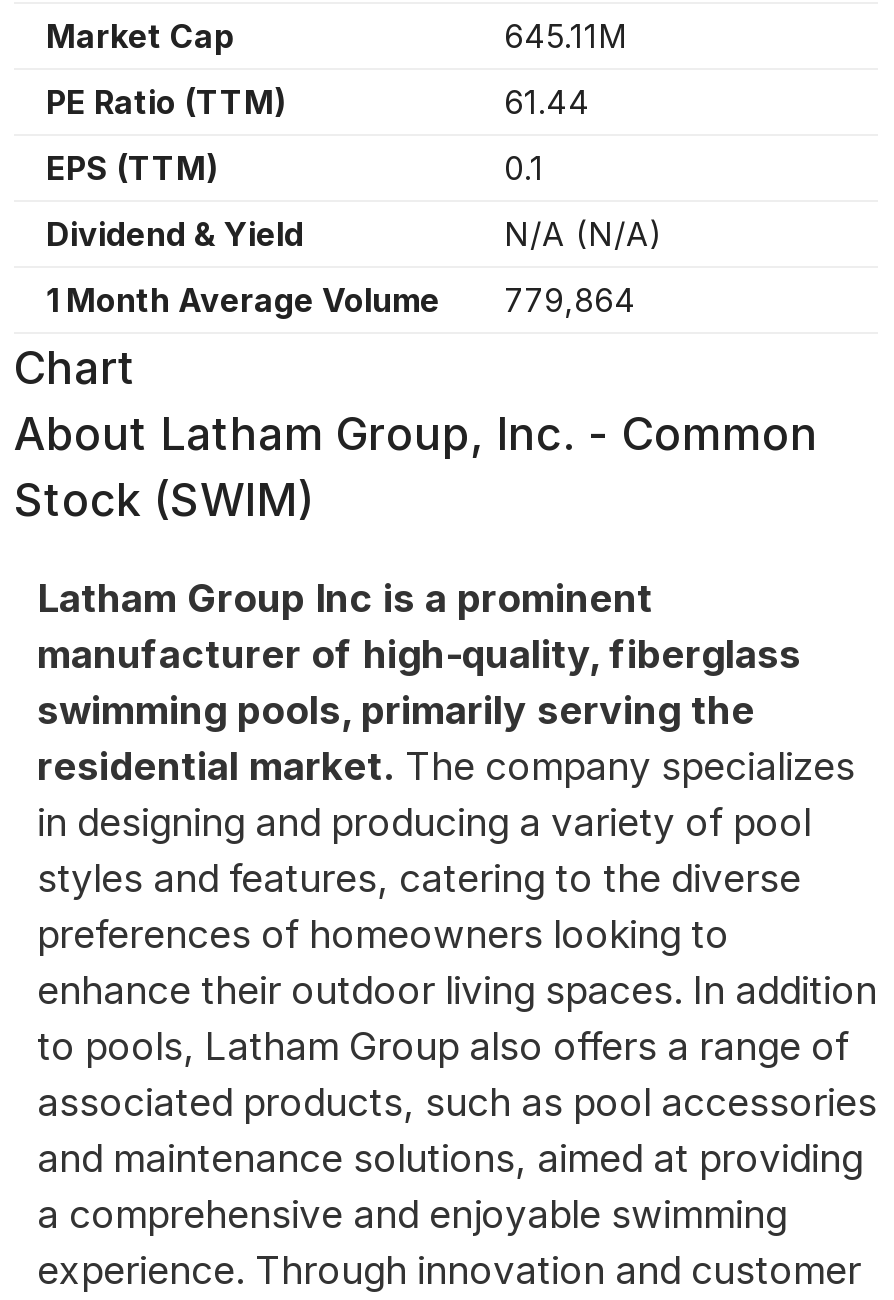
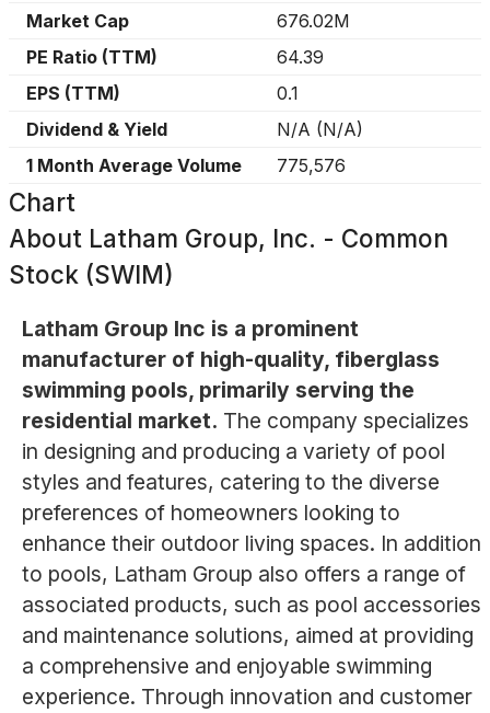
[504,16,628,56] 645.11M -> [277,10,350,32] 676.02M
[504,82,590,122] 61.44 -> [277,46,324,68] 64.39
[46,280,636,320] 1 Month Average Volume 779,864 -> [26,154,346,176] 1 Month Average Volume 775,576

